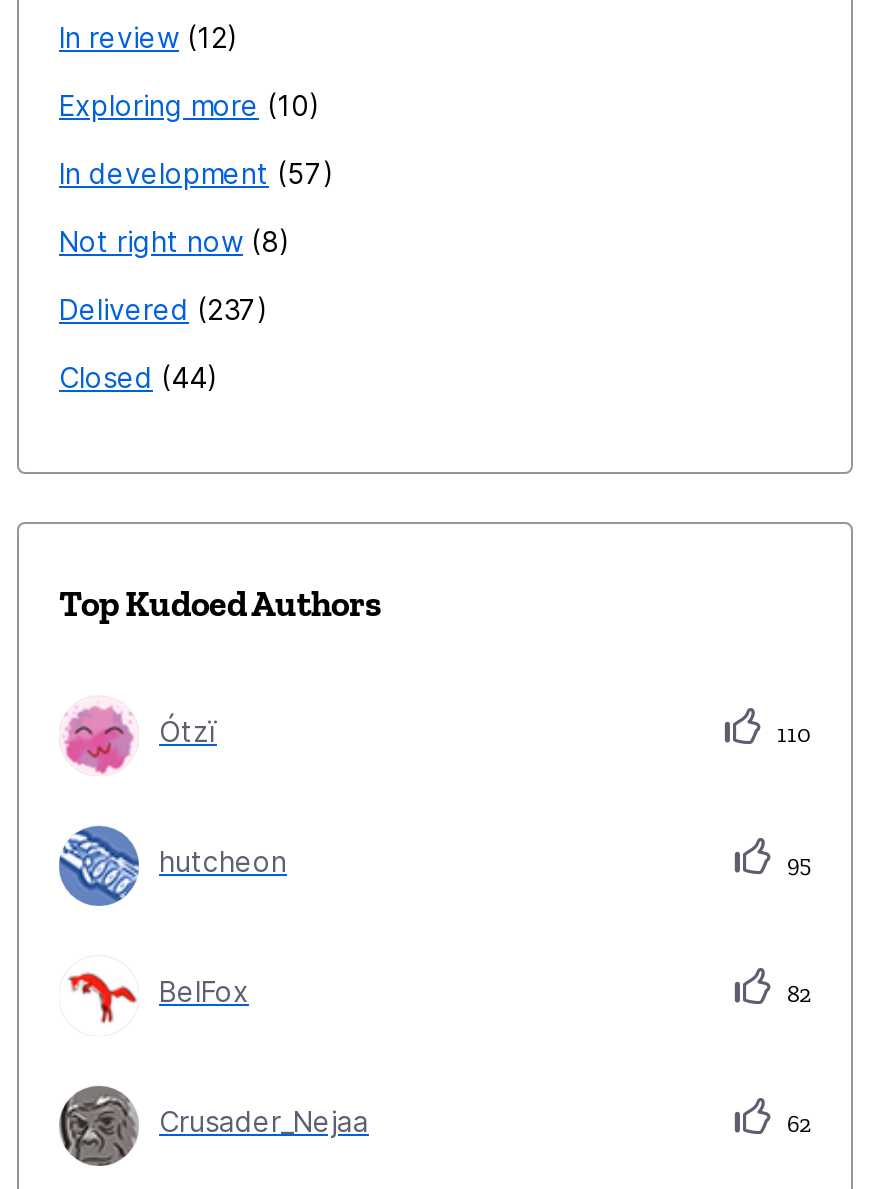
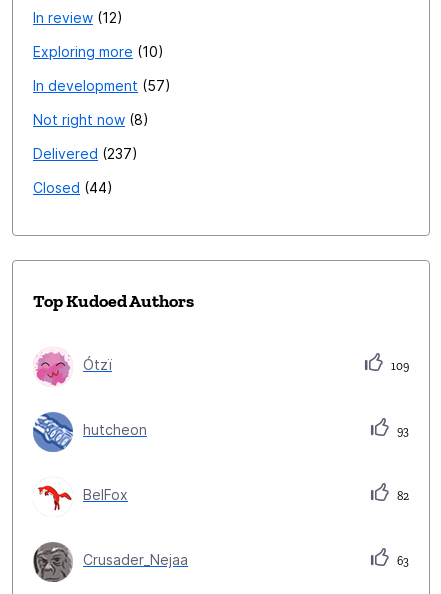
[771,720,811,748] 110 -> [388,359,409,373] 109
[781,850,811,878] 95 -> [394,424,409,438] 93
[781,1110,811,1138] 62 -> [394,554,409,568] 63

